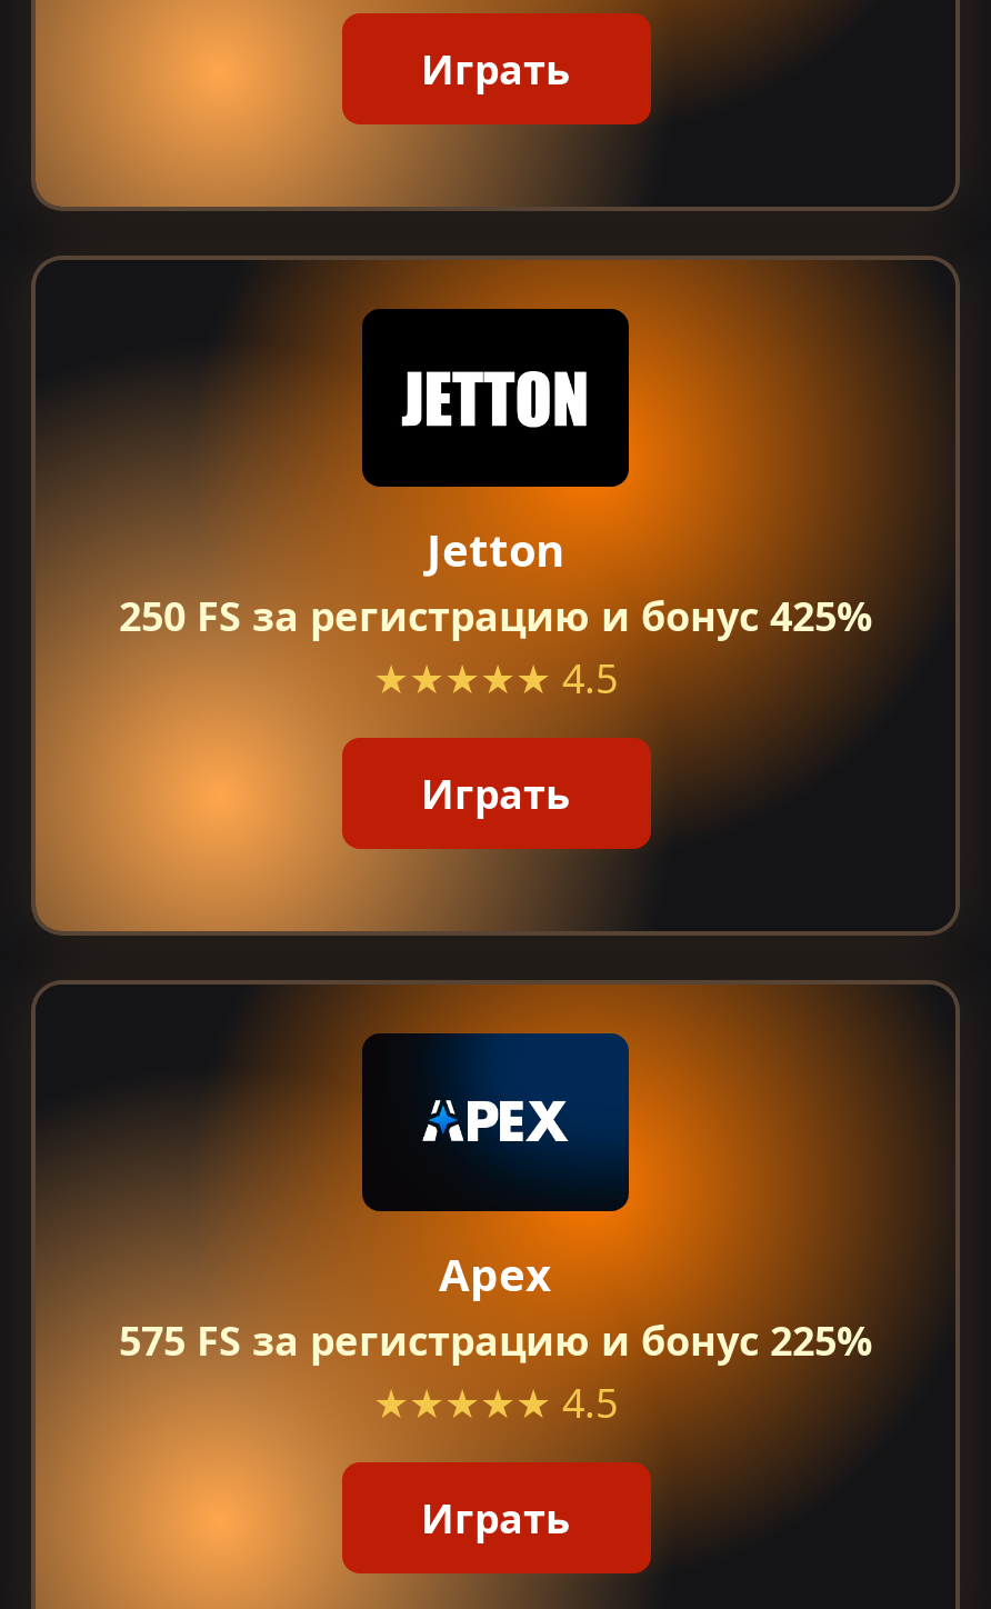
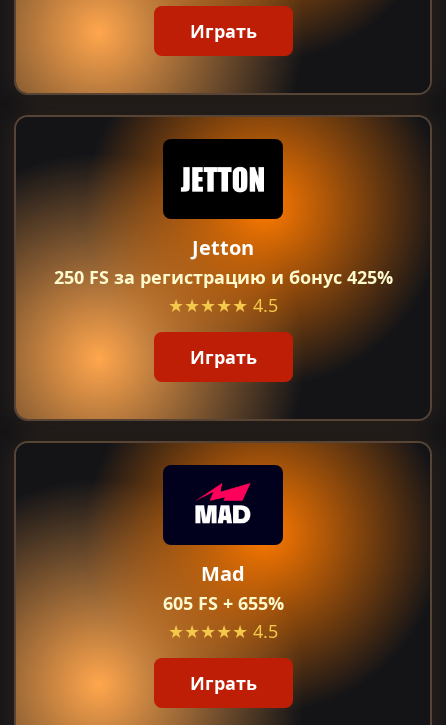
[119,1033,872,1367] [image] | Apex | 575 FS за регистрацию и бонус 225% -> [162,465,283,615] [image] | Mad | 605 FS + 655%

